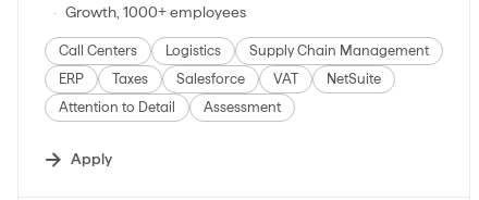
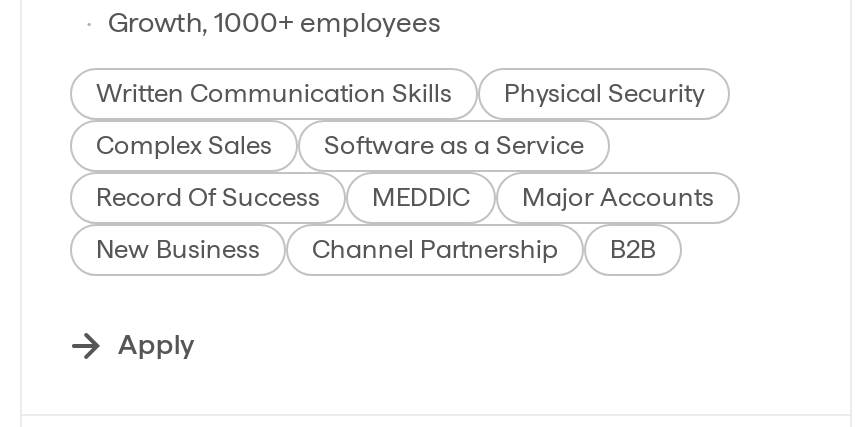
[59,42,429,115] Call Centers | Logistics | Supply Chain Management | ERP | Taxes | Salesforce | VAT | NetSuite | Attention to Detail | Assessment -> [96,78,714,264] Written Communication Skills | Physical Security | Complex Sales | Software as a Service | Record Of Success | MEDDIC | Major Accounts | New Business | Channel Partnership | B2B

